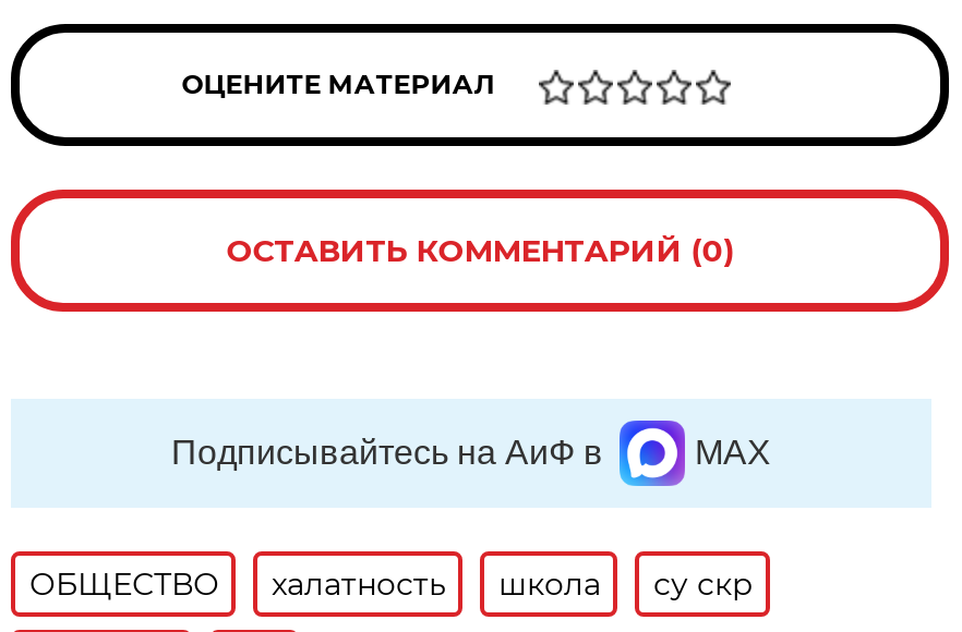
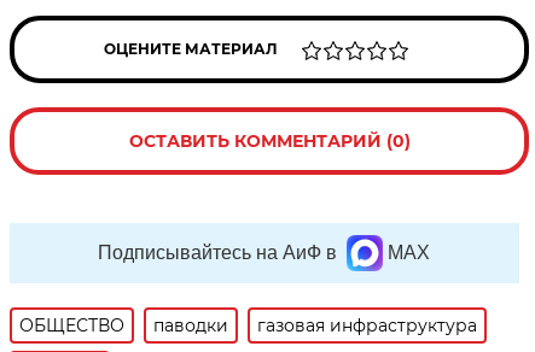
[271,564,753,603] халатность | школа | су скр -> [154,315,478,336] паводки | газовая инфраструктура

